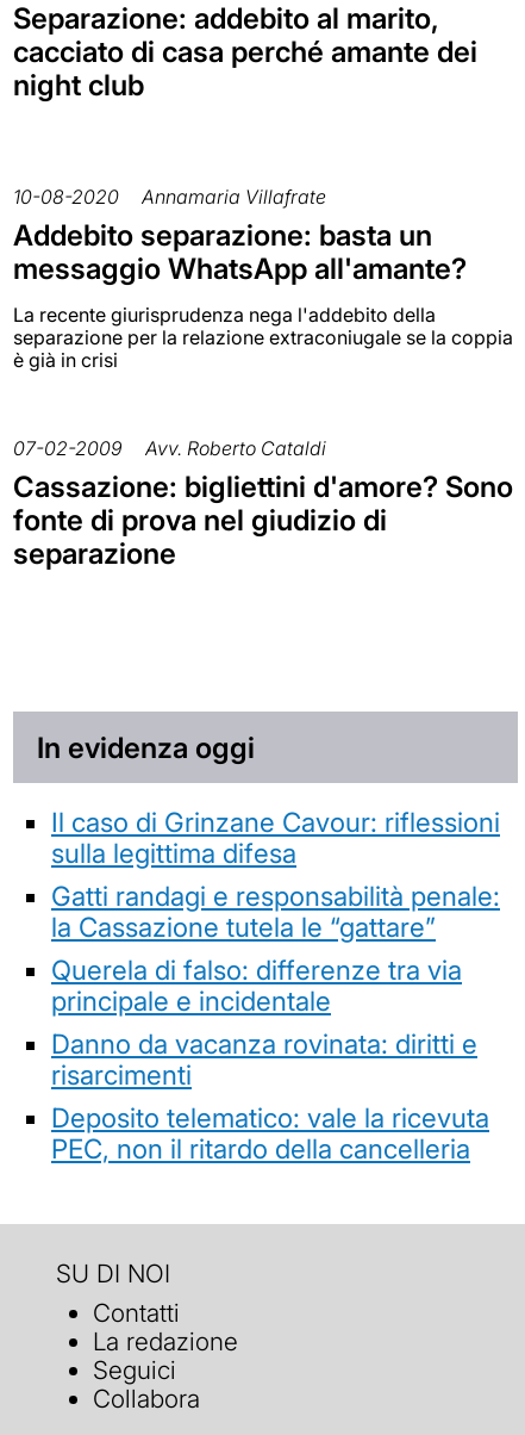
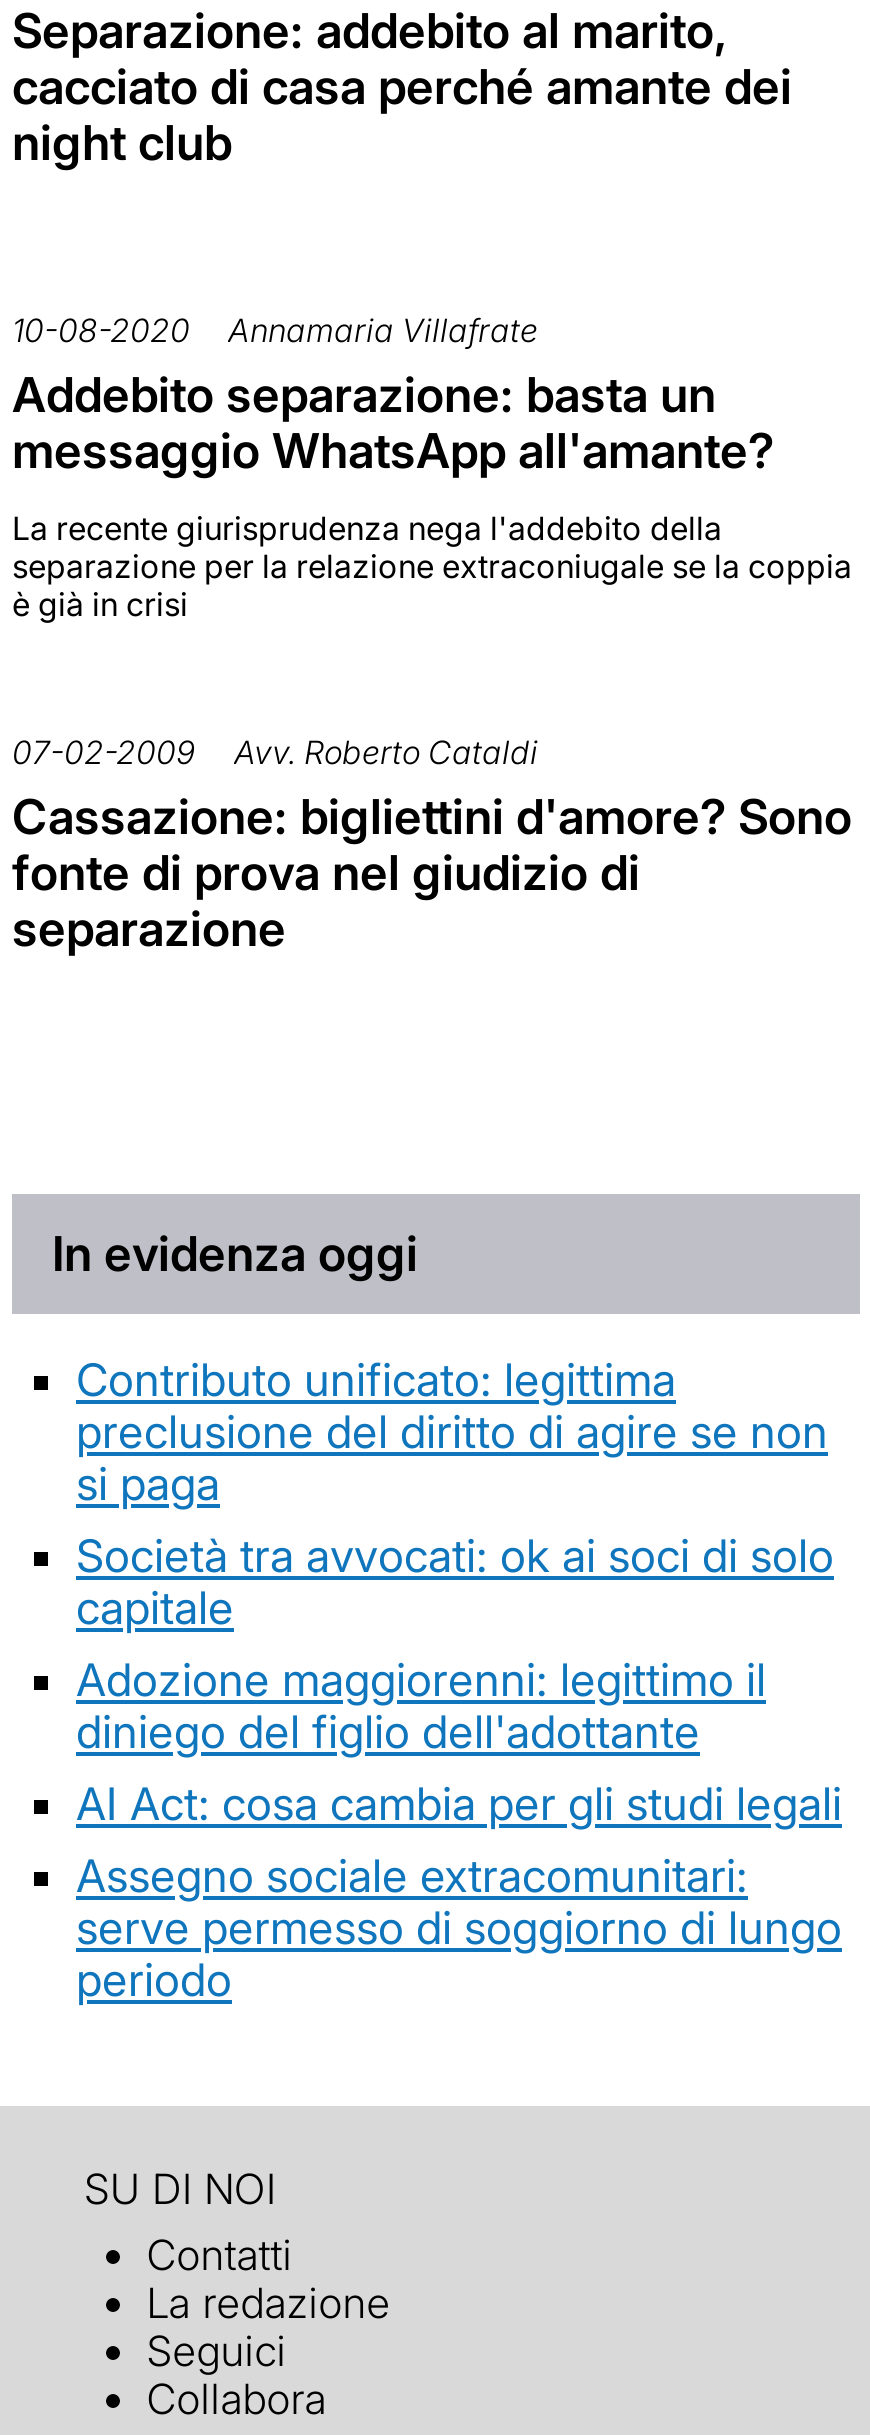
[51,805,500,1164] Il caso di Grinzane Cavour: riflessioni | sulla legittima difesa | Gatti randagi e responsabilità penale: | la Cassazione tutela le “gattare” | Querela di falso: differenze tra via | principale e incidentale | Danno da vacanza rovinata: diritti e | risarcimenti | Deposito telematico: vale la ricevuta | PEC, non il ritardo della cancelleria -> [76,1351,842,2005] Contributo unificato: legittima | preclusione del diritto di agire se non | si paga | Società tra avvocati: ok ai soci di solo | capitale | Adozione maggiorenni: legittimo il | diniego del figlio dell'adottante | AI Act: cosa cambia per gli studi legali | Assegno sociale extracomunitari: | serve permesso di soggiorno di lungo | periodo

